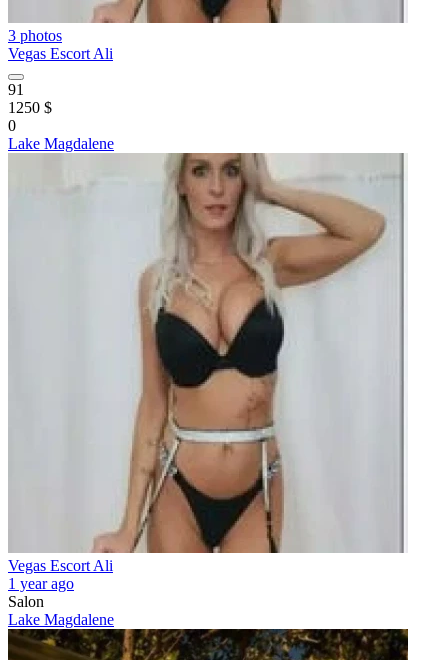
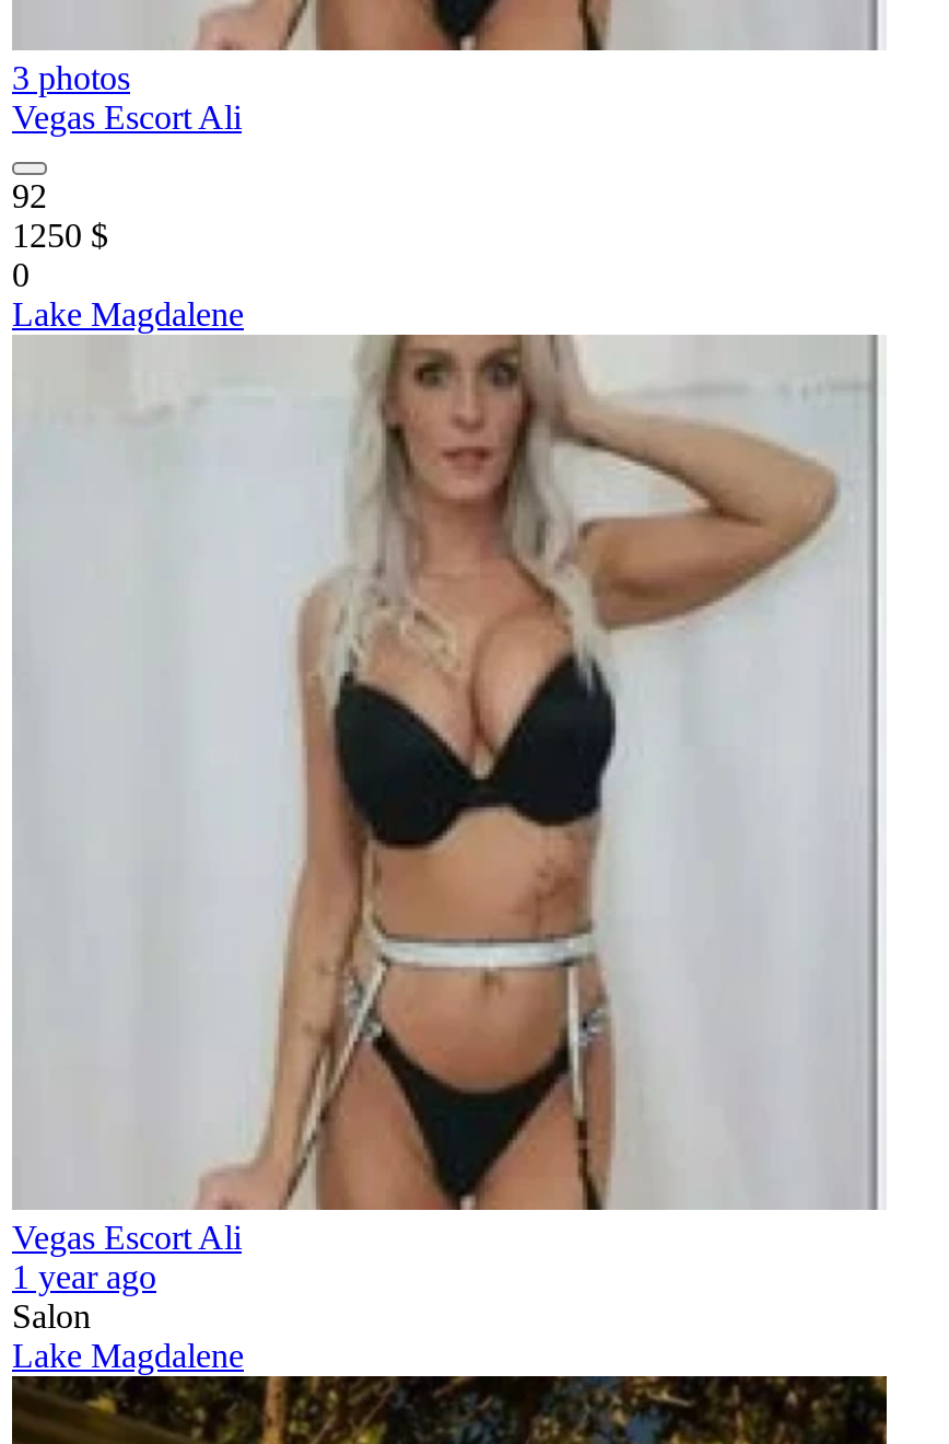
[8,81,24,98] 91 -> [12,177,47,214] 92

